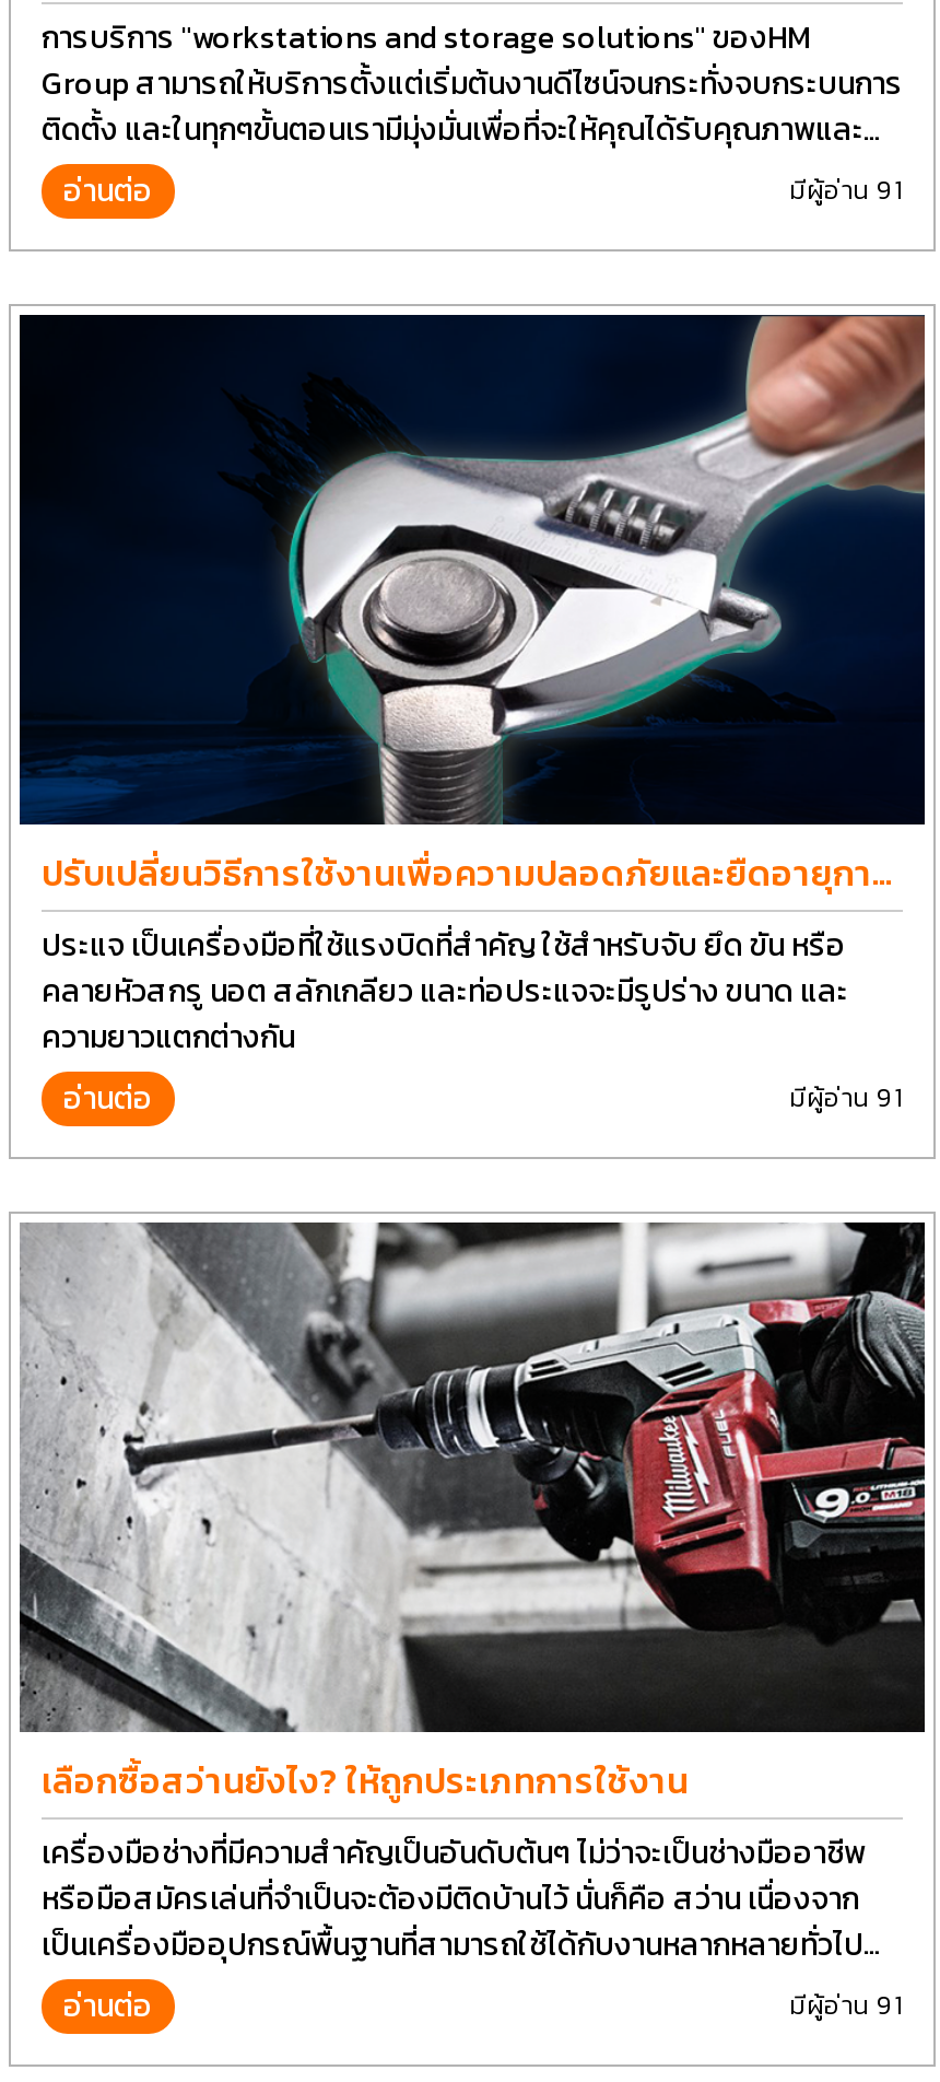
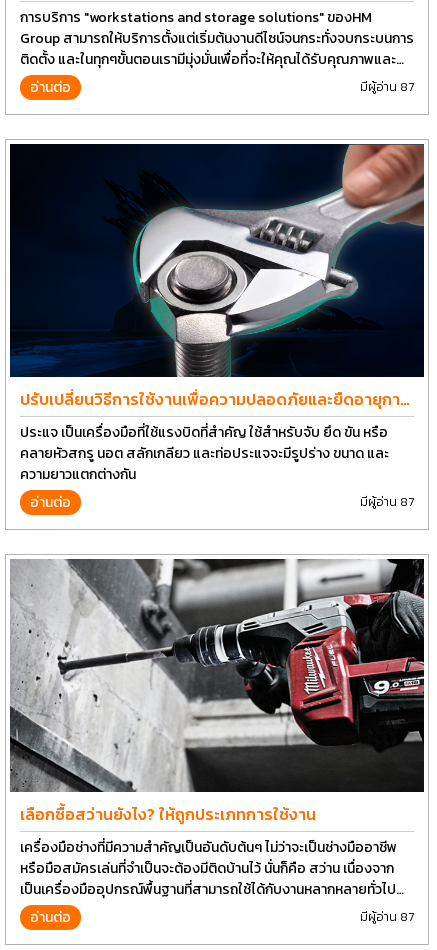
[789,171,903,210] มีผู้อ่าน 91 -> [360,78,414,96] มีผู้อ่าน 87
[789,1078,903,1118] มีผู้อ่าน 91 -> [360,493,414,511] มีผู้อ่าน 87
[789,1986,903,2025] มีผู้อ่าน 91 -> [360,908,414,926] มีผู้อ่าน 87

